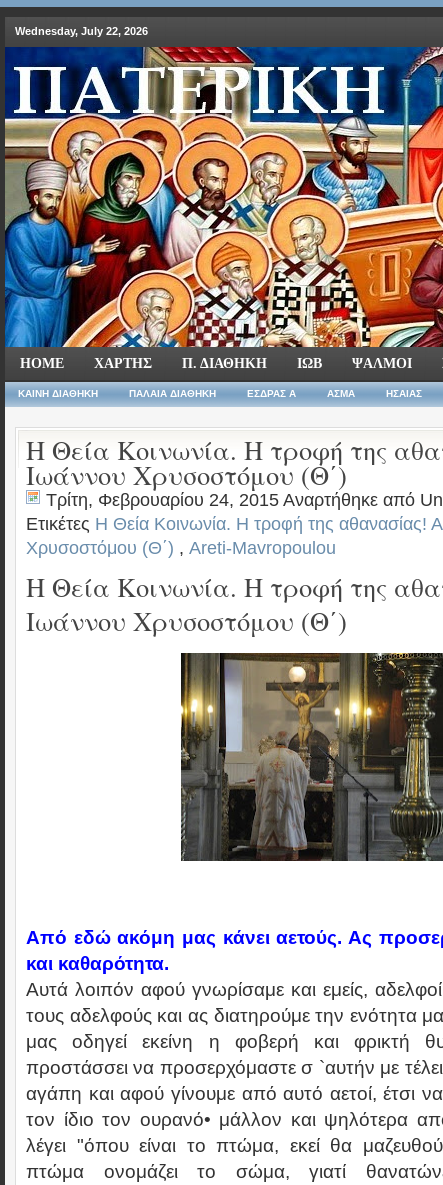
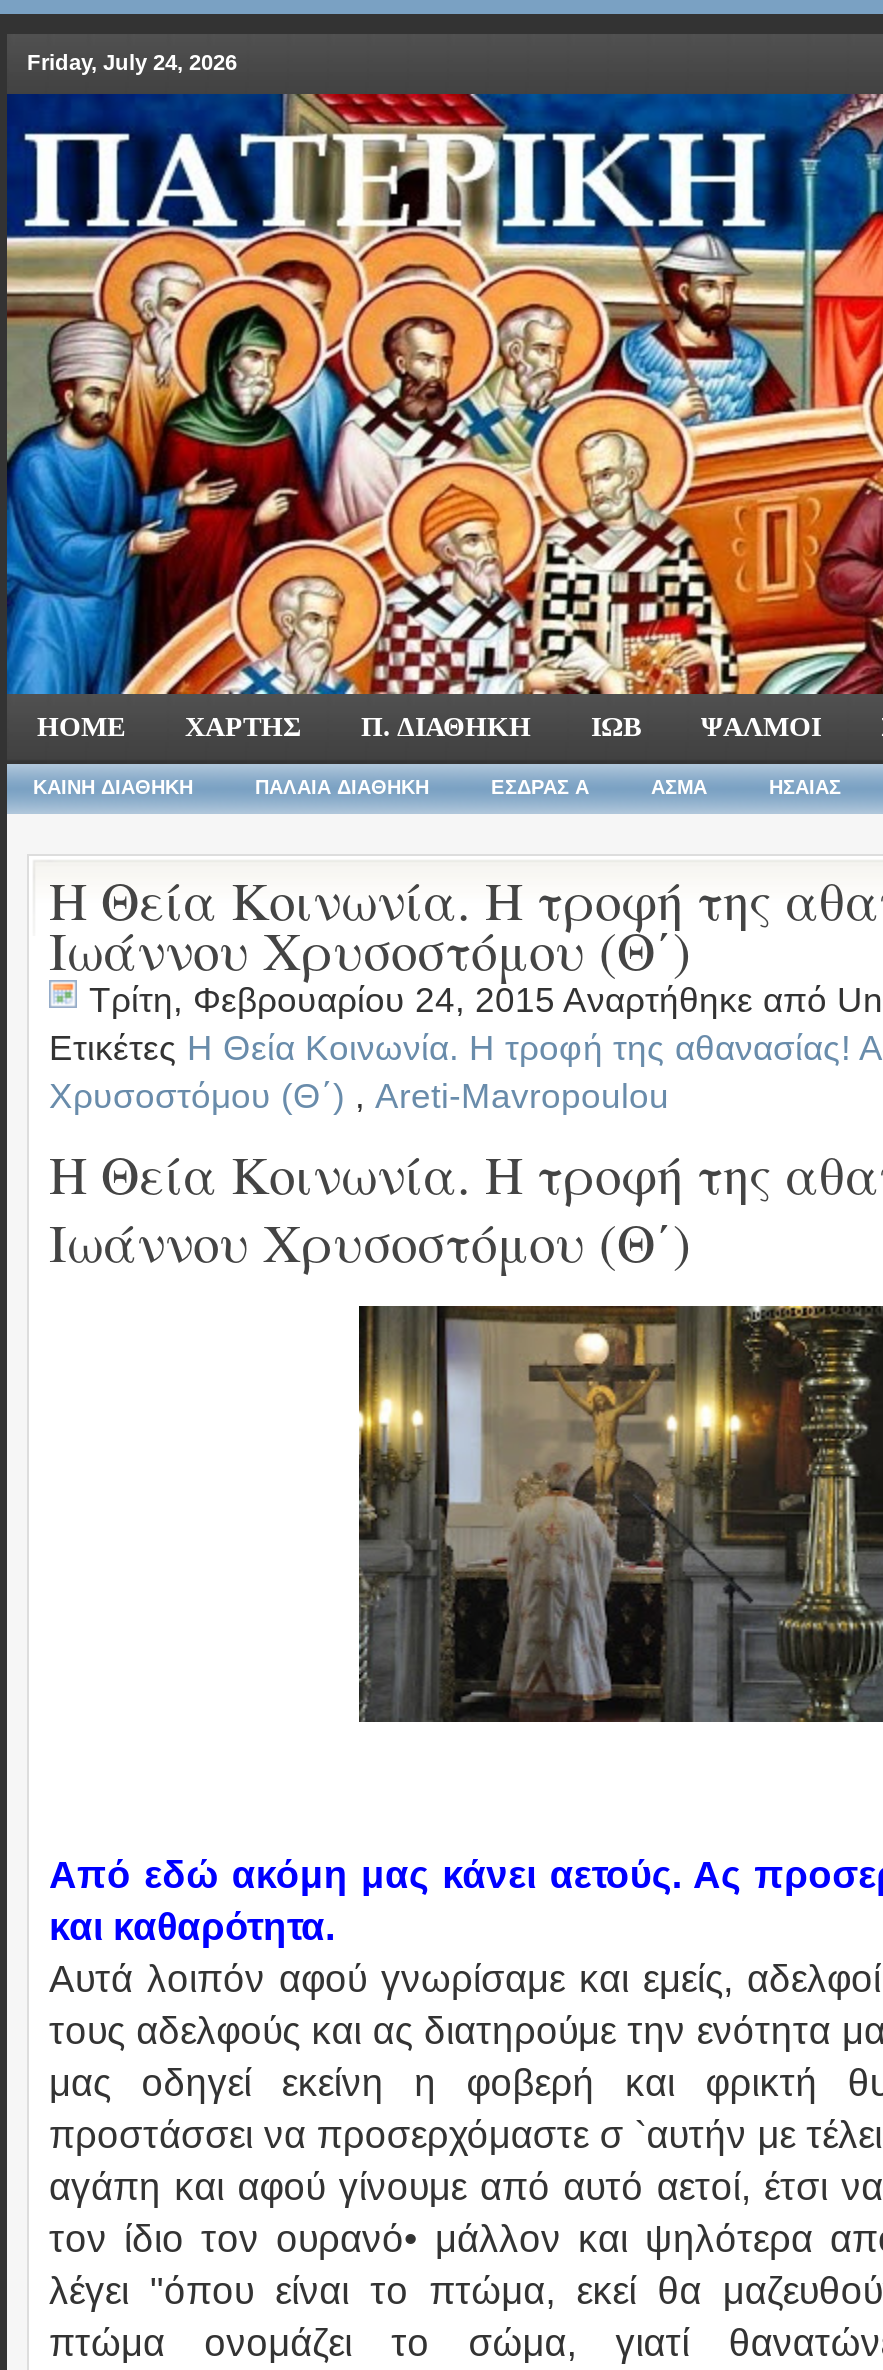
[15,25,148,37] Wednesday, July 22, 2026 -> [27,50,237,74] Friday, July 24, 2026

